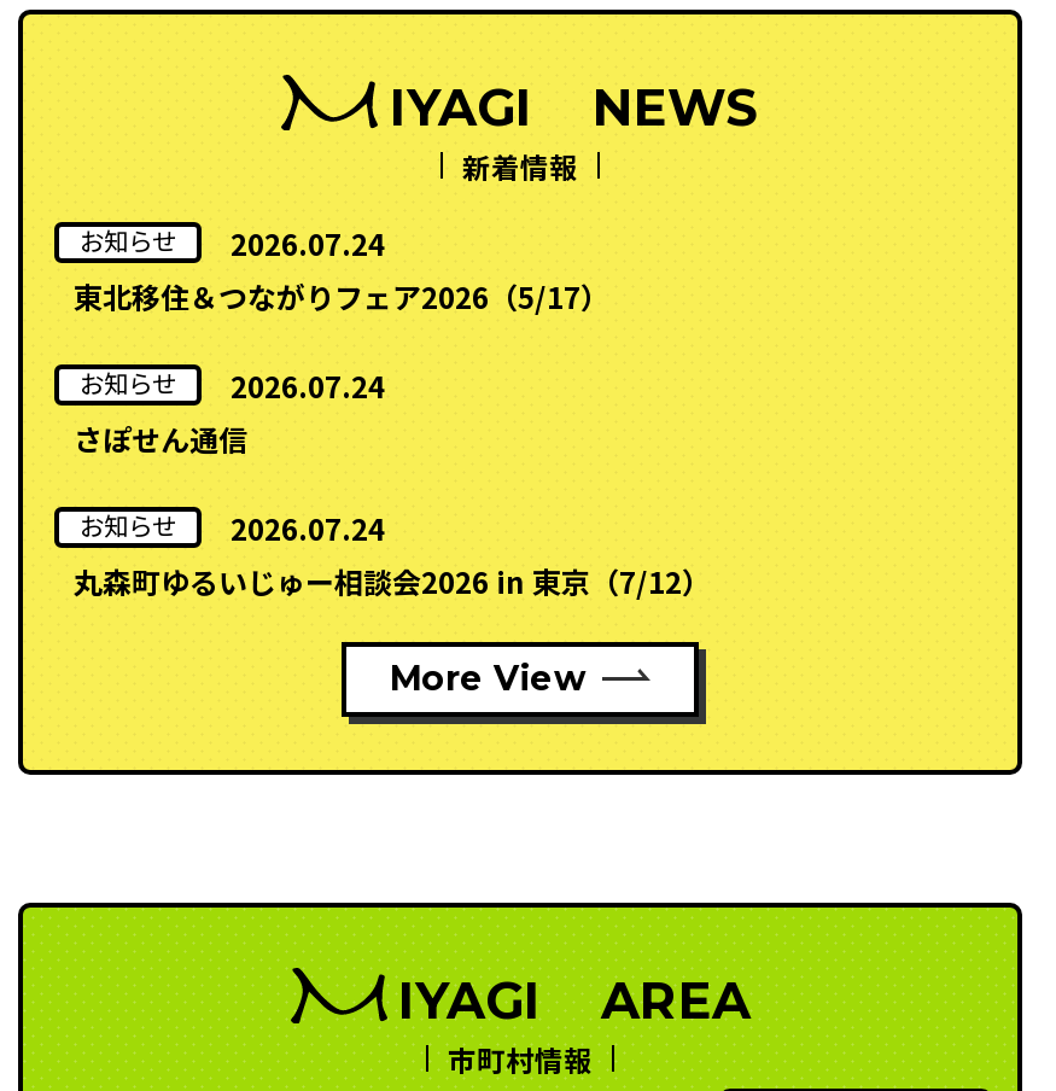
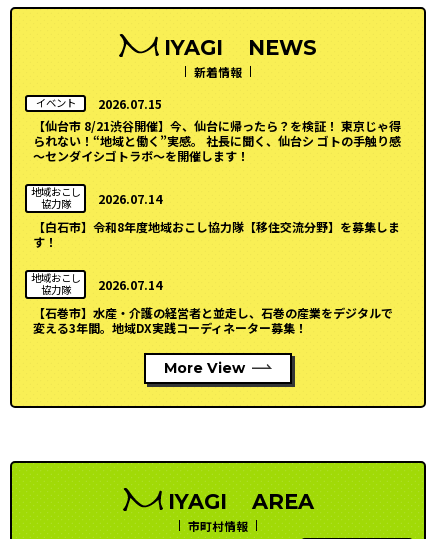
[74,223,711,602] お知らせ | 2026.07.24 | 東北移住＆つながりフェア2026（5/17） | お知らせ | 2026.07.24 | さぽせん通信 | お知らせ | 2026.07.24 | 丸森町ゆるいじゅー相談会2026 in 東京（7/12） -> [30,95,401,336] イベント | 2026.07.15 | 【仙台市 8/21渋谷開催】今、仙台に帰ったら？を検証！ 東京じゃ得 | られない！“地域と働く”実感。 社長に聞く、仙台シ ゴトの手触り感 | ～センダイシゴトラボ～を開催します！ | 地域おこし | 協力隊 | 2026.07.14 | 【白石市】令和8年度地域おこし協力隊【移住交流分野】を募集しま | す！ | 地域おこし | 協力隊 | 2026.07.14 | 【石巻市】水産・介護の経営者と並走し、石巻の産業をデジタルで | 変える3年間。地域DX実践コーディネーター募集！

